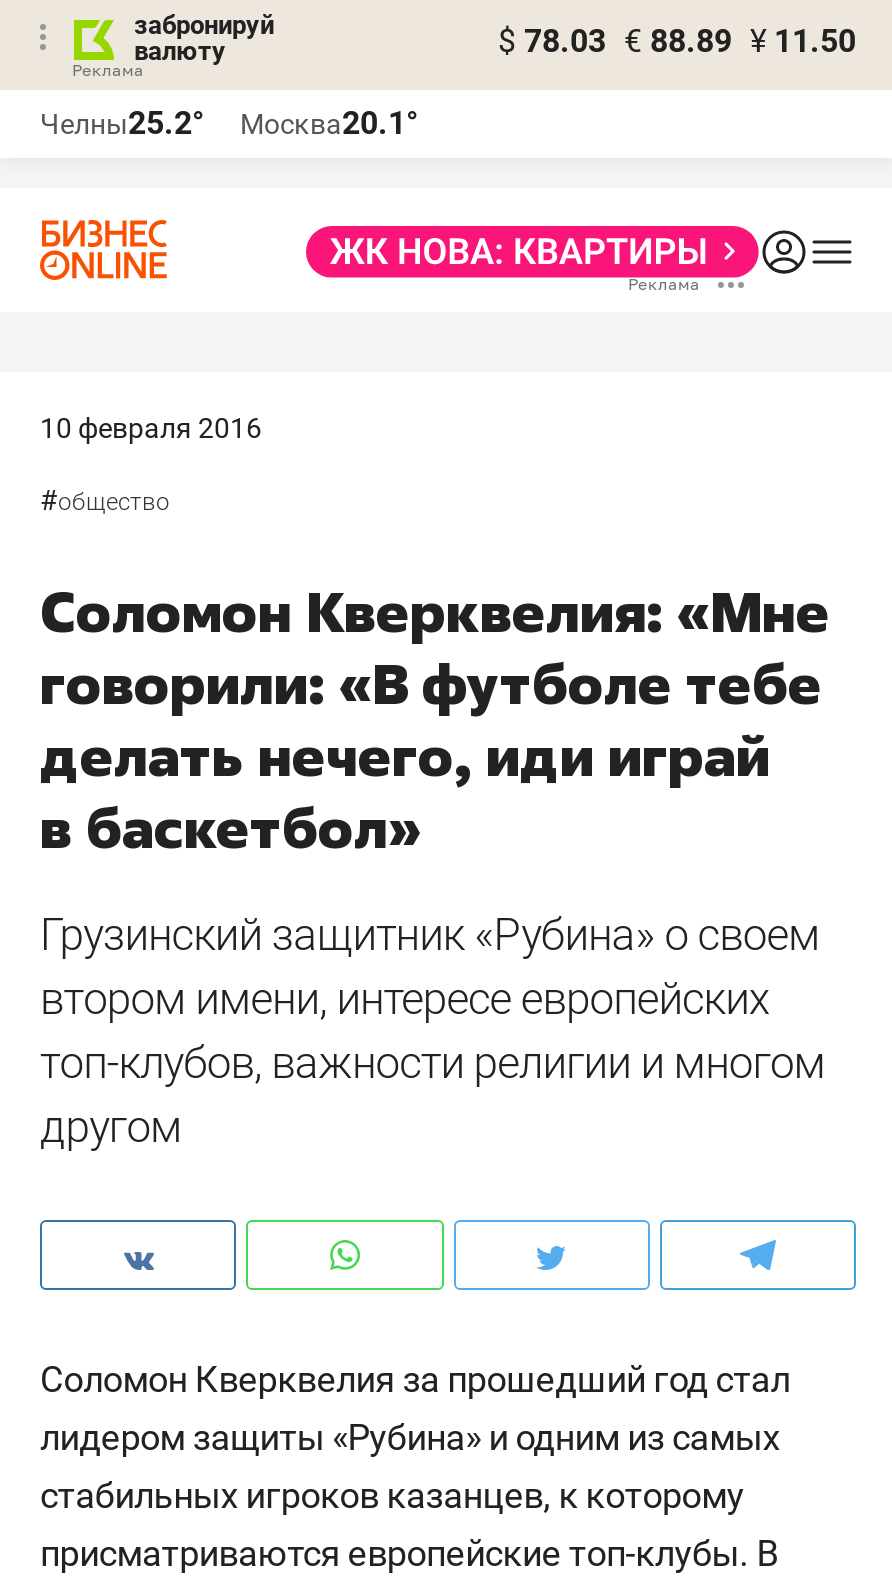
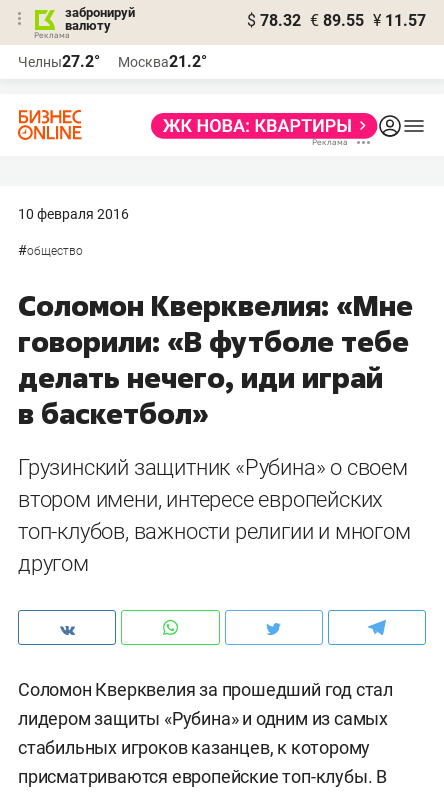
[498,22,856,60] $ 78.03 € 88.89 ¥ 11.50 -> [247,11,426,30] $ 78.32 € 89.55 ¥ 11.57
[40,104,204,142] Челны25.2° -> [18,52,100,71] Челны27.2°
[240,104,418,142] Москва20.1° -> [118,52,207,71] Москва21.2°

